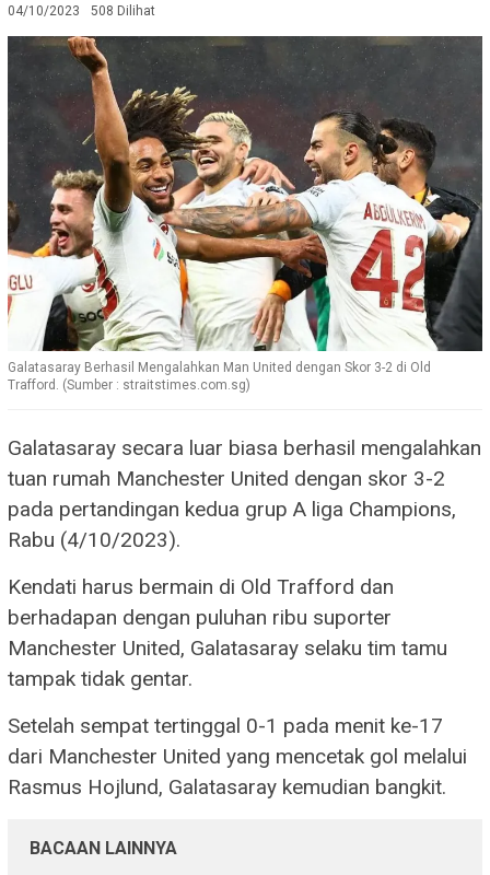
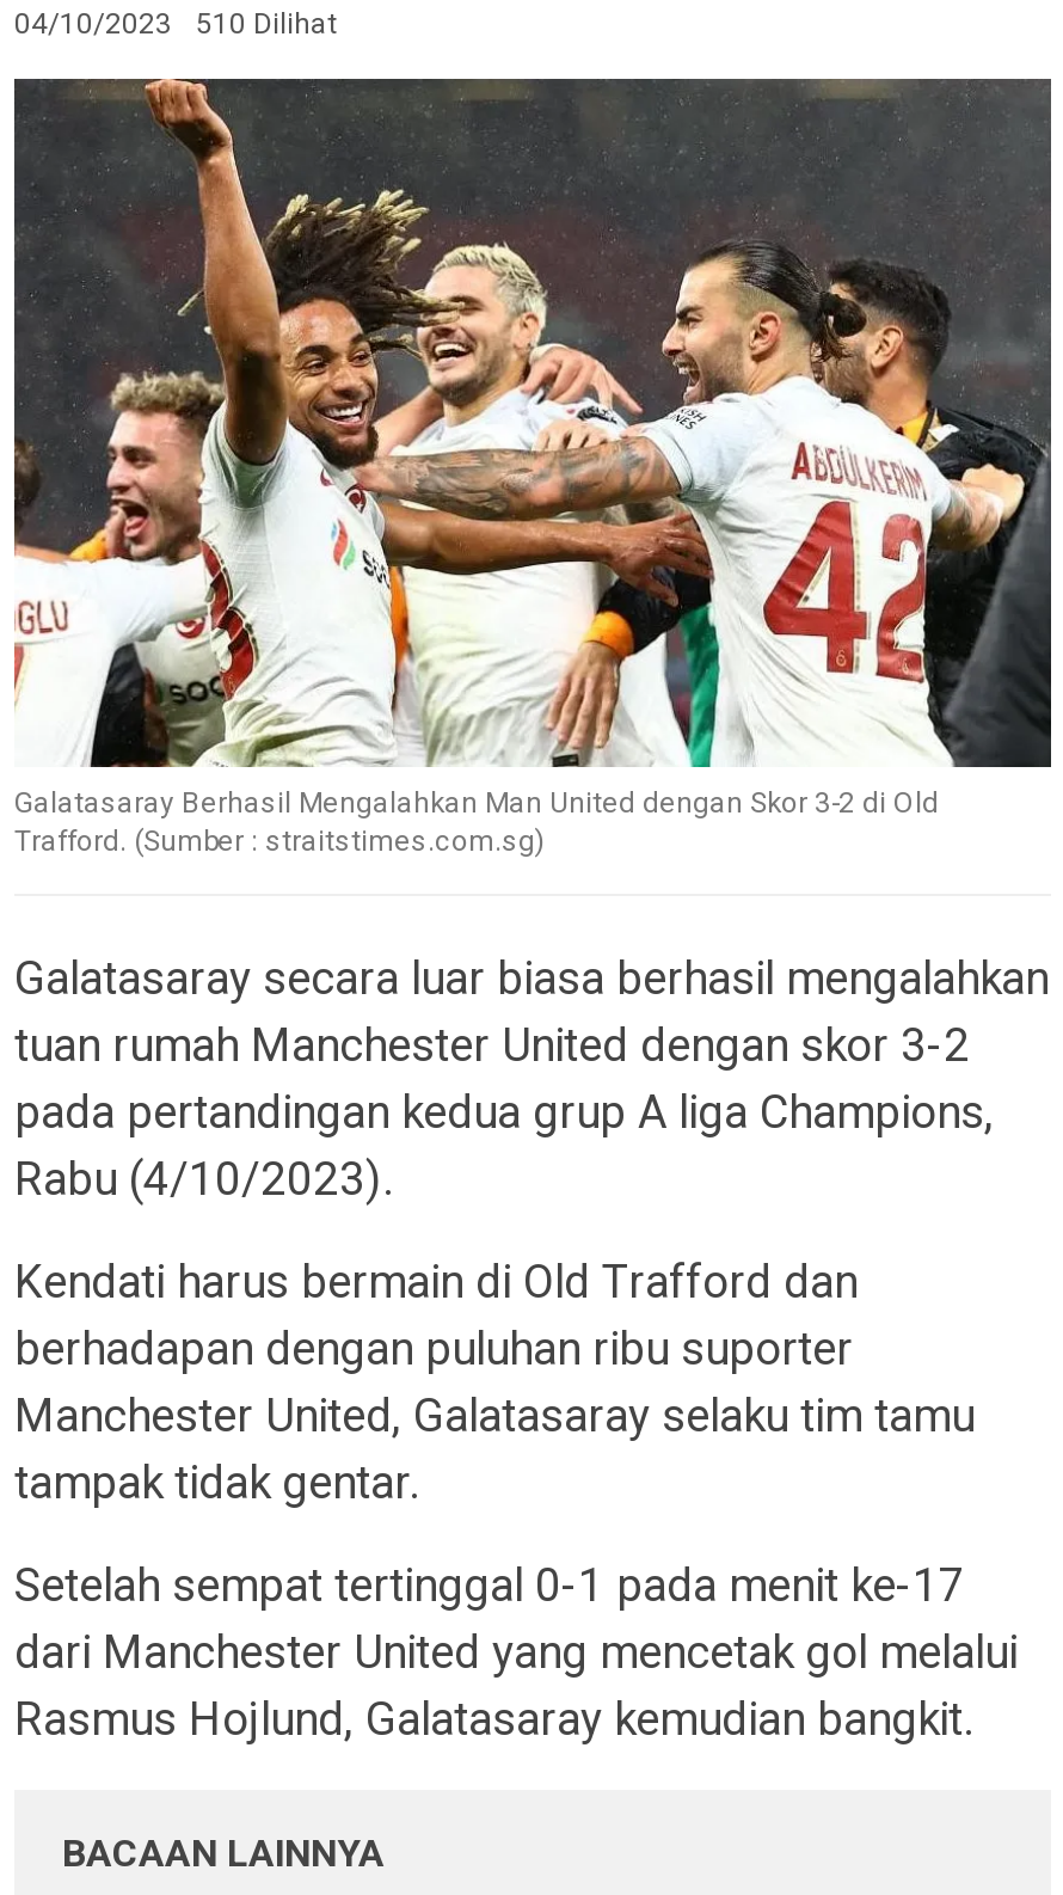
[8,3,155,19] 04/10/2023 508 Dilihat -> [14,7,337,41] 04/10/2023 510 Dilihat

